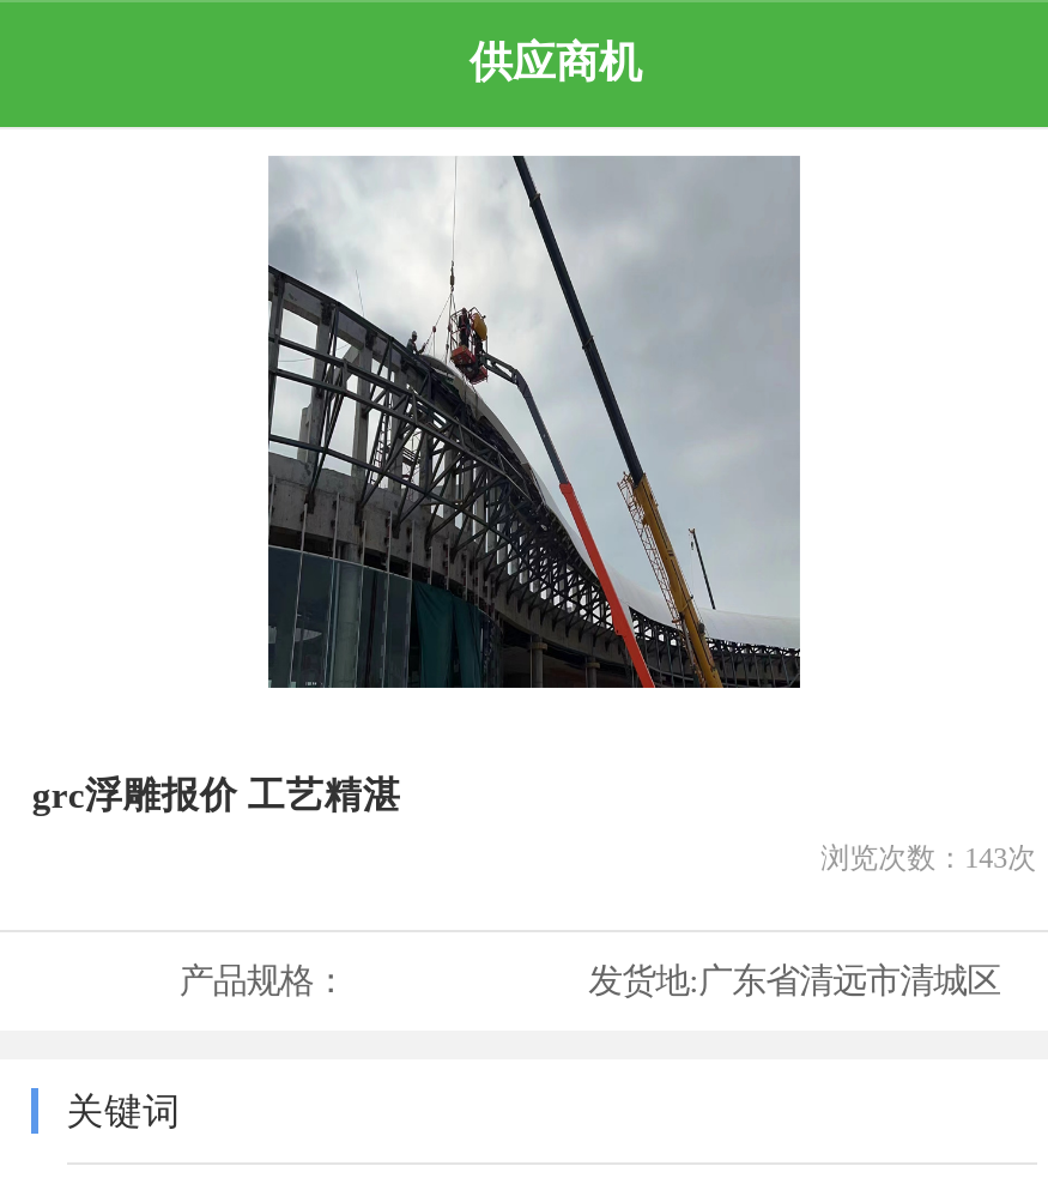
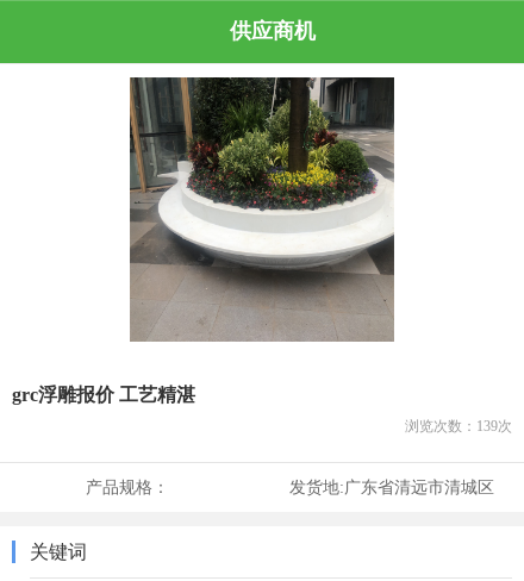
[266,156,800,688] [image] -> [130,76,394,341] [image]
[821,840,1037,874] 浏览次数：143次 -> [405,417,512,434] 浏览次数：139次

